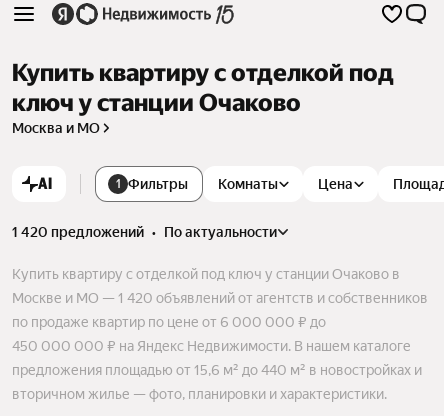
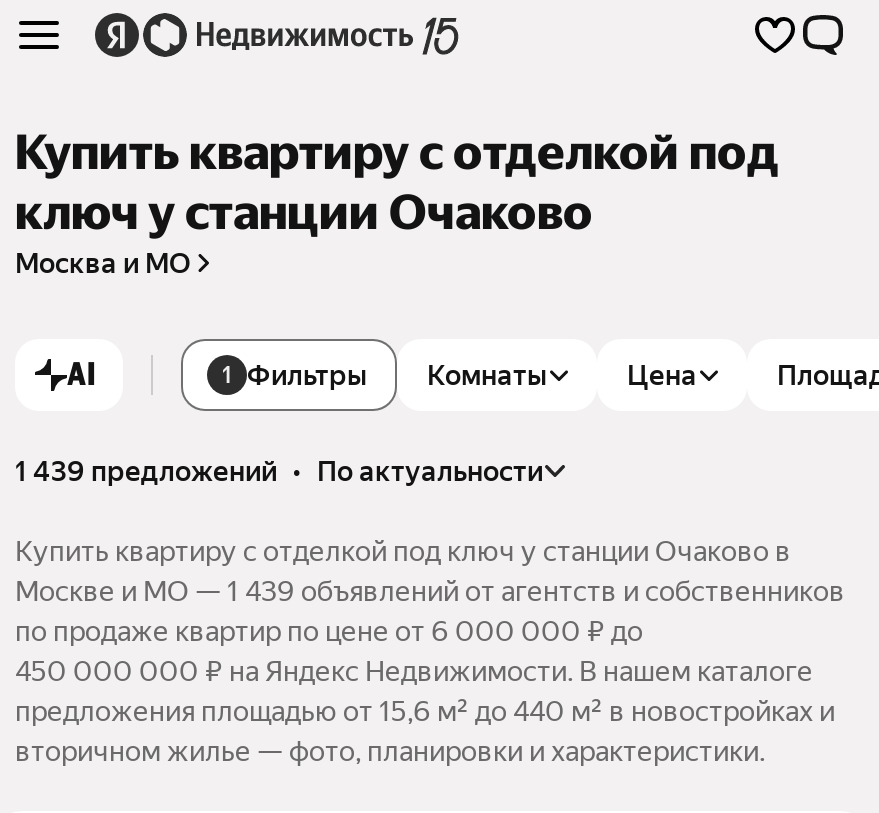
[12,224,277,240] 1 420 предложений • по актуальности -> [15,455,543,487] 1 439 предложений • по актуальности
[12,290,428,306] Москве и МО — 1 420 объявлений от агентств и собственников -> [15,575,845,607] Москве и МО — 1 439 объявлений от агентств и собственников

